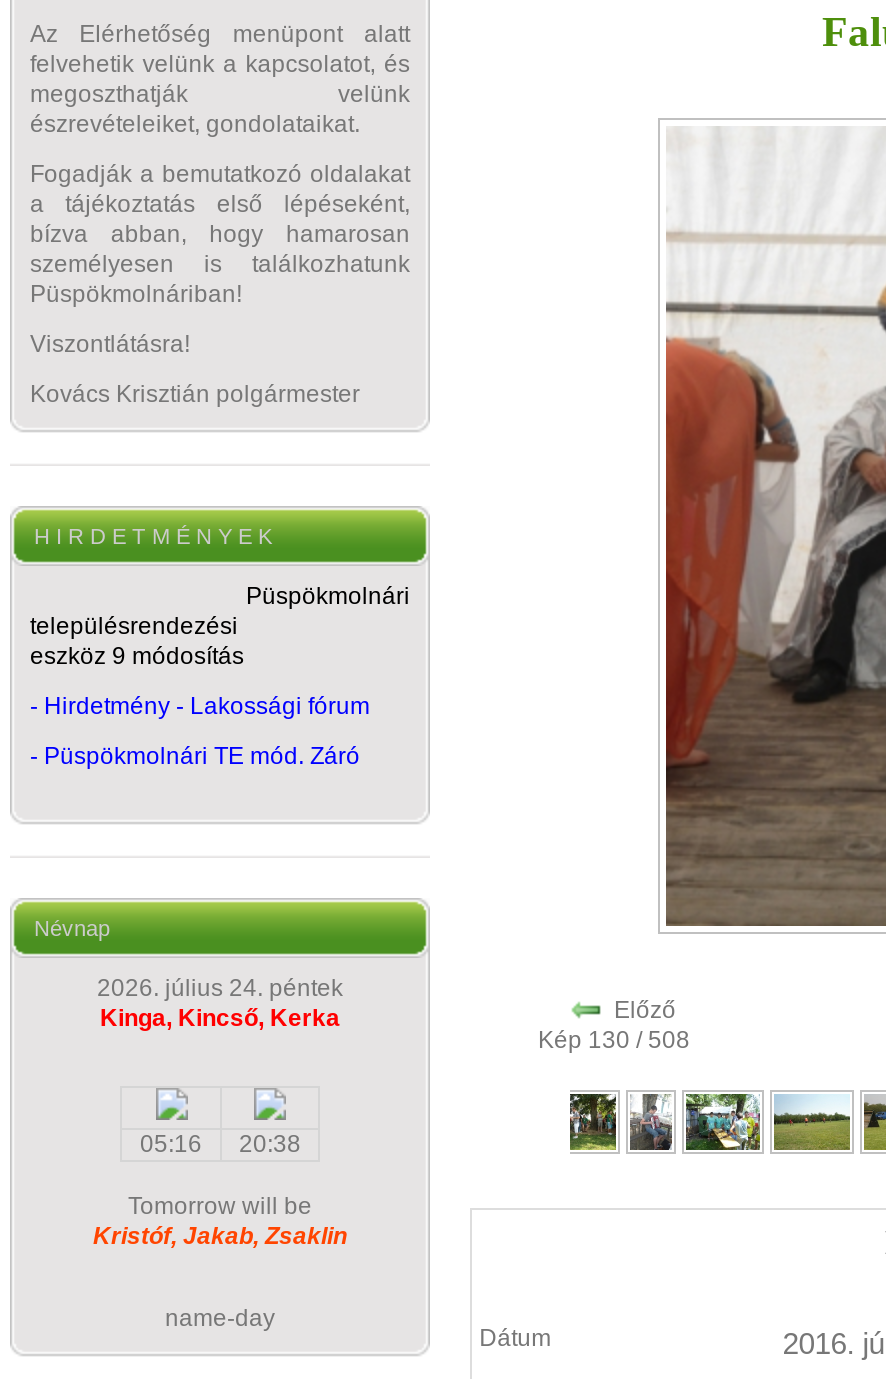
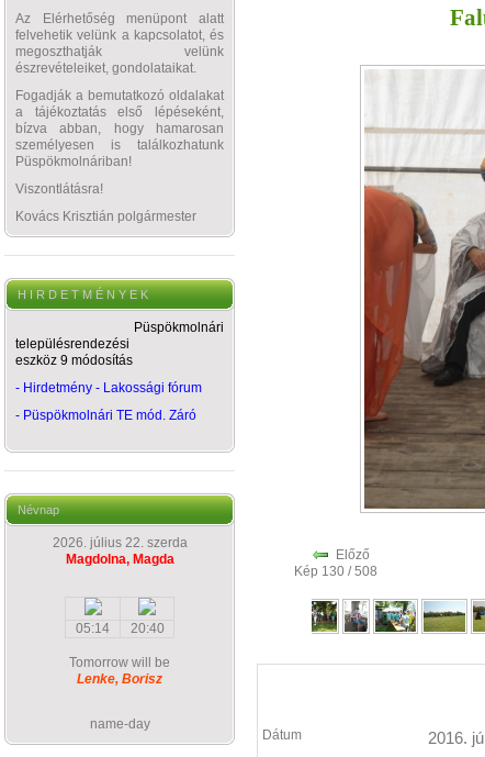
[97,974,343,1032] 2026. július 24. péntek | Kinga, Kincső, Kerka -> [52,535,187,567] 2026. július 22. szerda | Magdolna, Magda
[140,1130,301,1158] 05:16 | 20:38 -> [76,621,164,636] 05:14 | 20:40
[93,1222,347,1250] Kristóf, Jakab, Zsaklin -> [77,671,162,687] Lenke, Borisz

